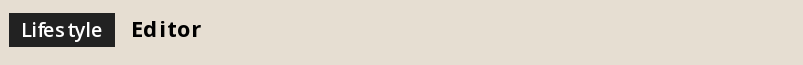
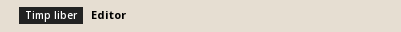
[21,15,103,43] Lifestyle -> [25,8,77,22] Timp liber

